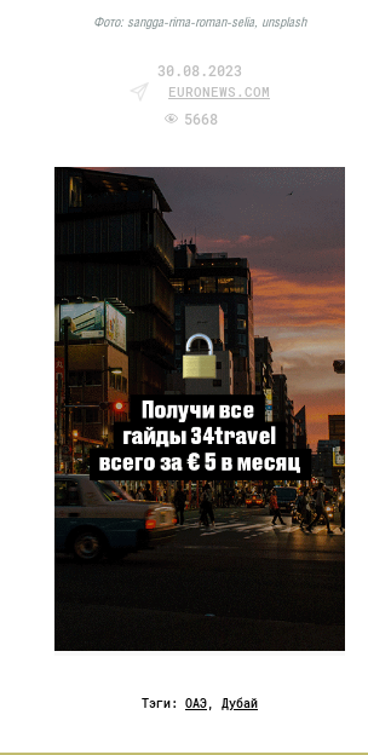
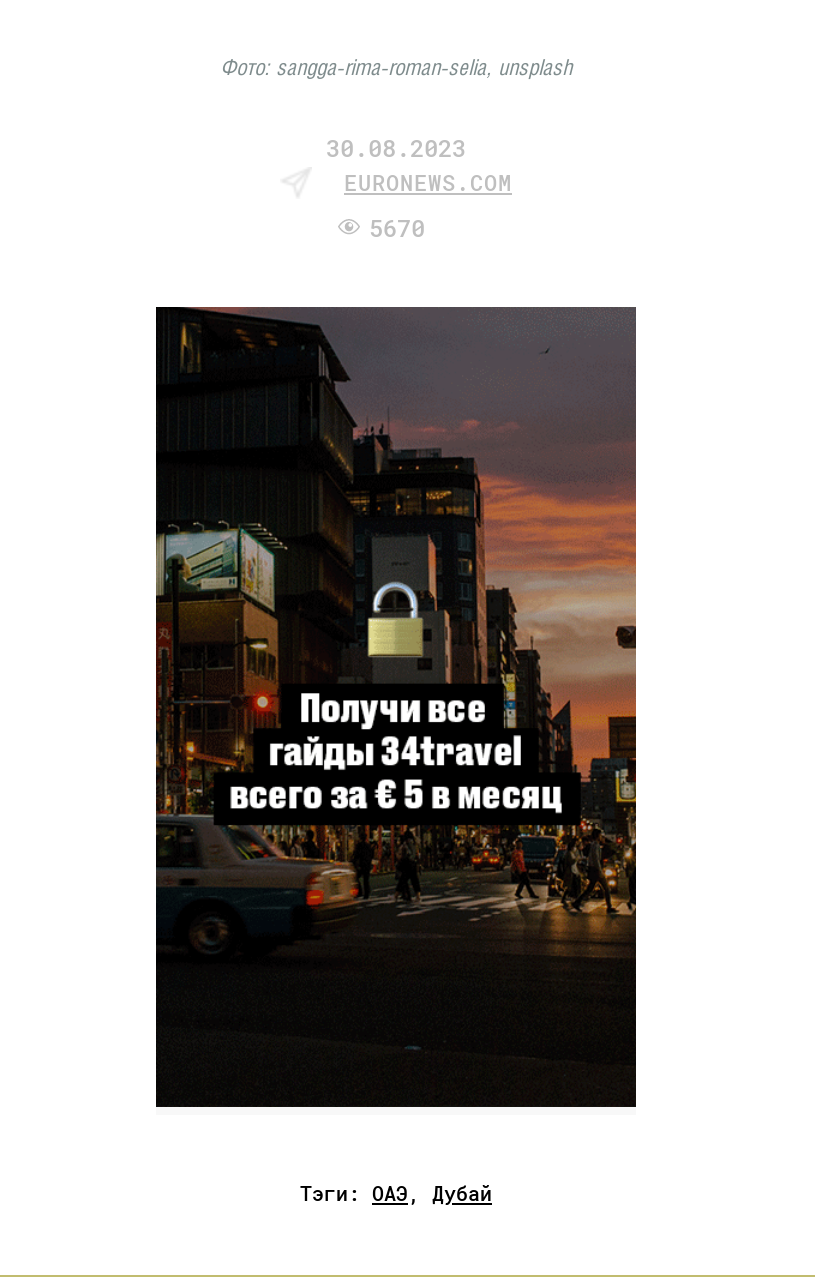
[183,109,217,128] 5668 -> [369,211,425,243] 5670

